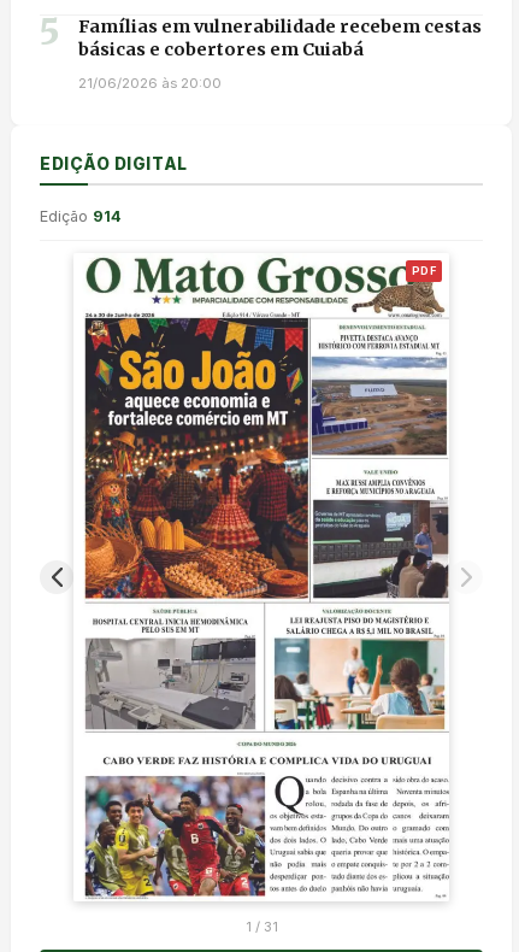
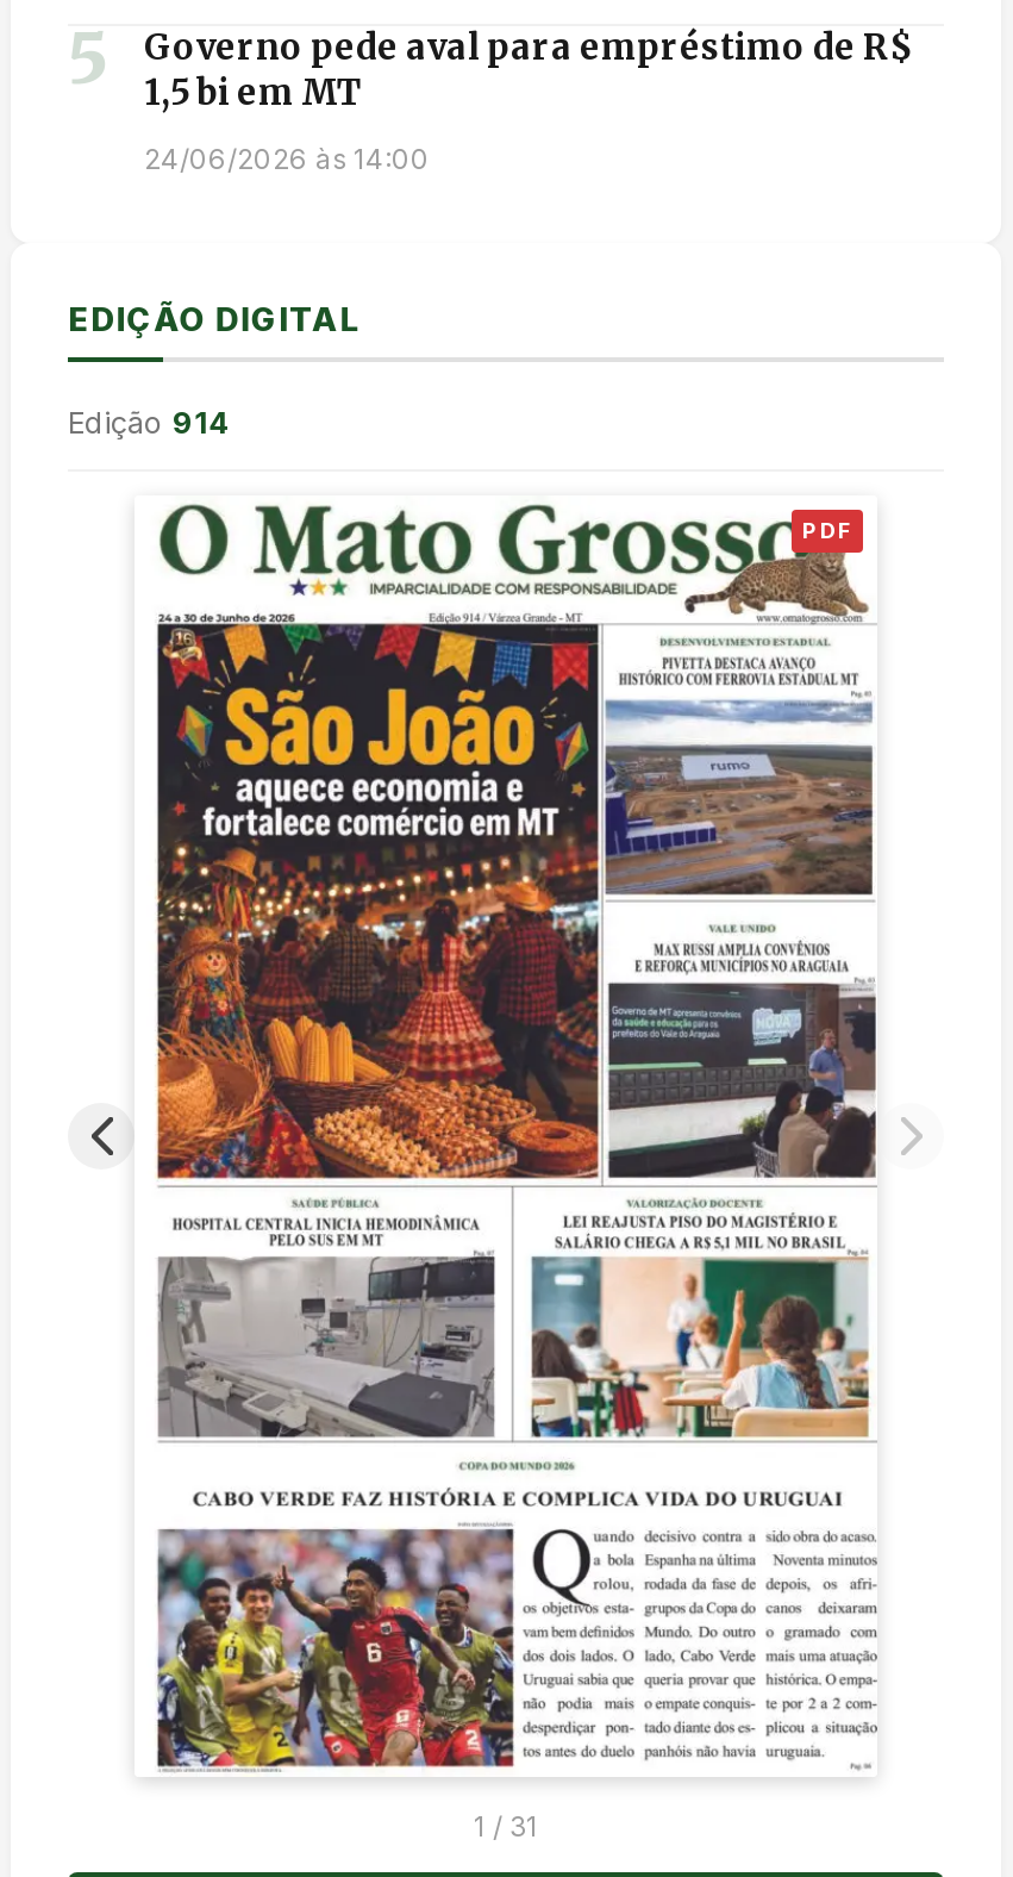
[78,15,482,60] Famílias em vulnerabilidade recebem cestas | básicas e cobertores em Cuiabá -> [144,25,911,113] Governo pede aval para empréstimo de R$ | 1,5 bi em MT
[78,74,222,91] 21/06/2026 às 20:00 -> [144,142,430,175] 24/06/2026 às 14:00

